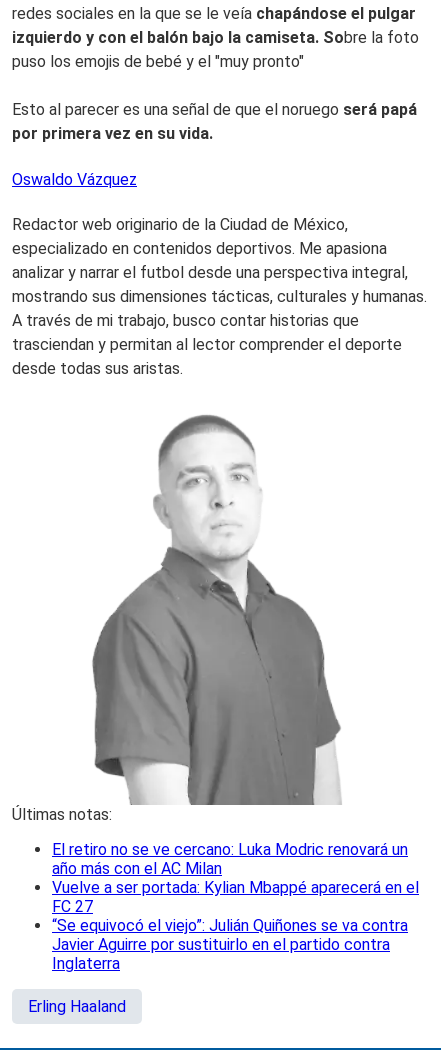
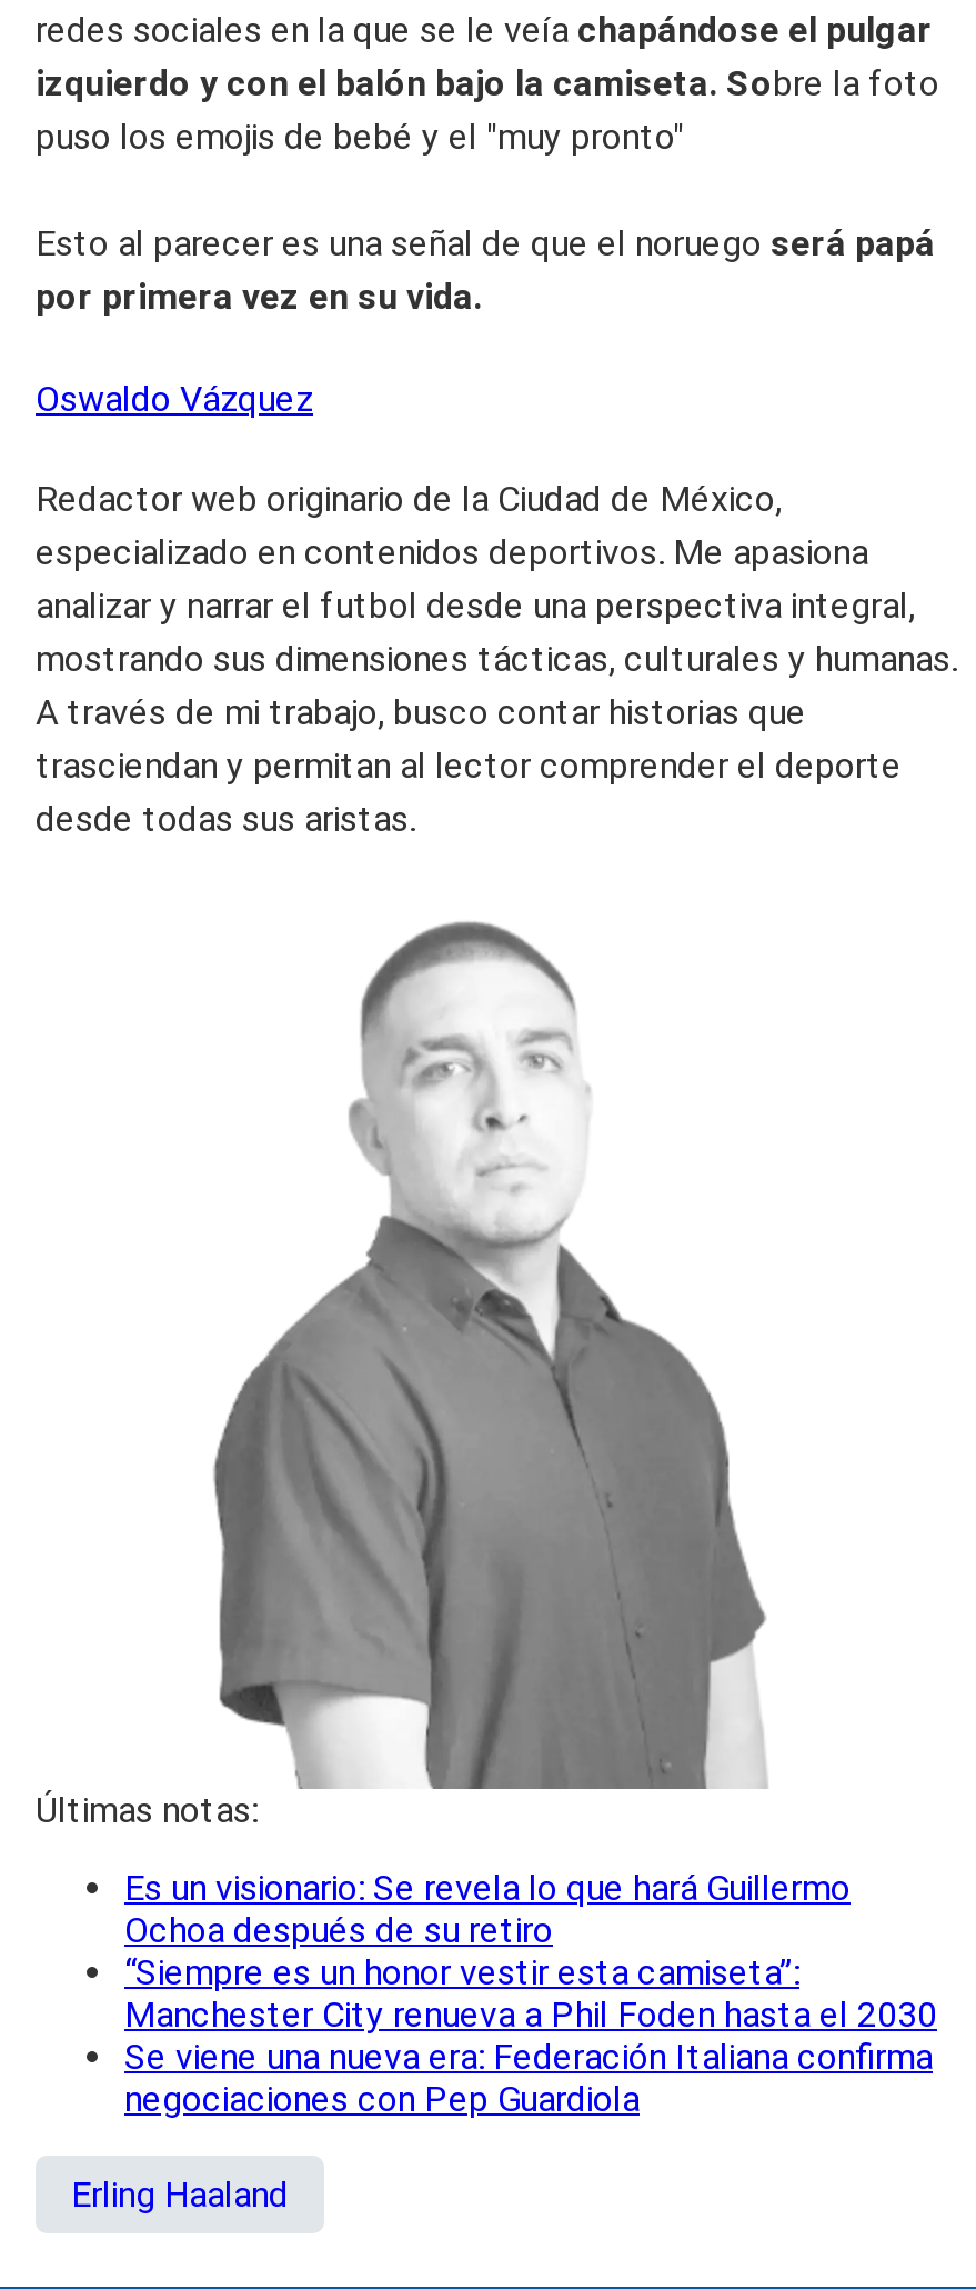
[52,840,419,973] El retiro no se ve cercano: Luka Modric renovará un | año más con el AC Milan | Vuelve a ser portada: Kylian Mbappé aparecerá en el | FC 27 | “Se equivocó el viejo”: Julián Quiñones se va contra | Javier Aguirre por sustituirlo en el partido contra | Inglaterra -> [124,1867,937,2120] Es un visionario: Se revela lo que hará Guillermo | Ochoa después de su retiro | “Siempre es un honor vestir esta camiseta”: | Manchester City renueva a Phil Foden hasta el 2030 | Se viene una nueva era: Federación Italiana confirma | negociaciones con Pep Guardiola

